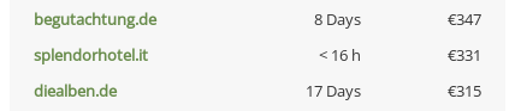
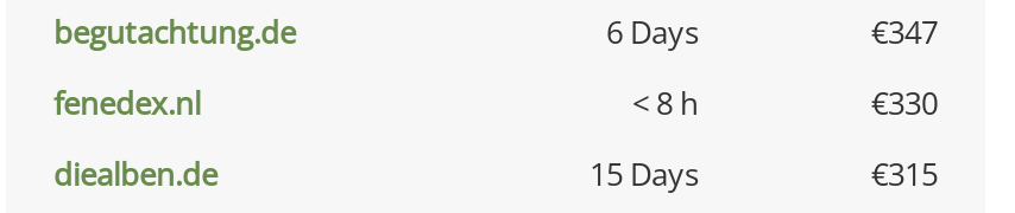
[313,8,360,30] 8 Days -> [606,11,699,53] 6 Days
[34,44,481,66] splendorhotel.it | < 16 h | €331 -> [53,82,938,124] fenedex.nl | < 8 h | €330
[305,80,360,101] 17 Days -> [590,153,699,195] 15 Days

